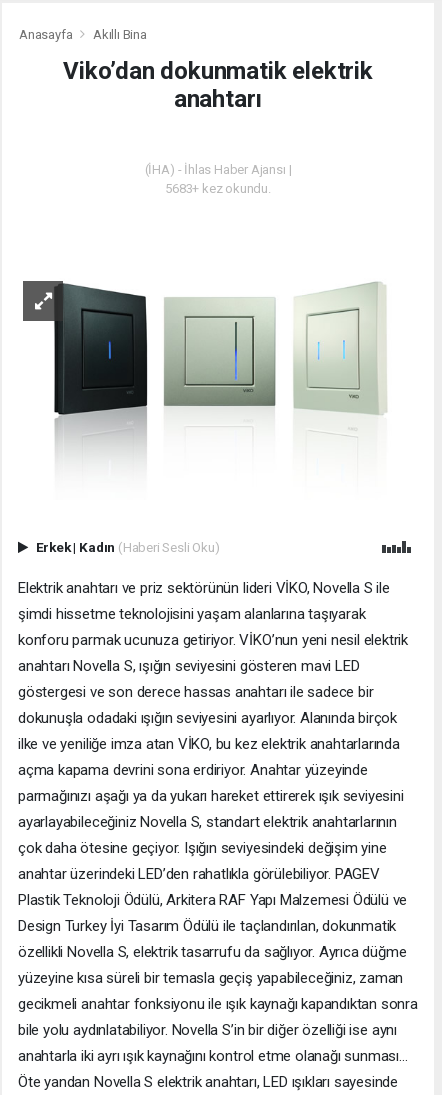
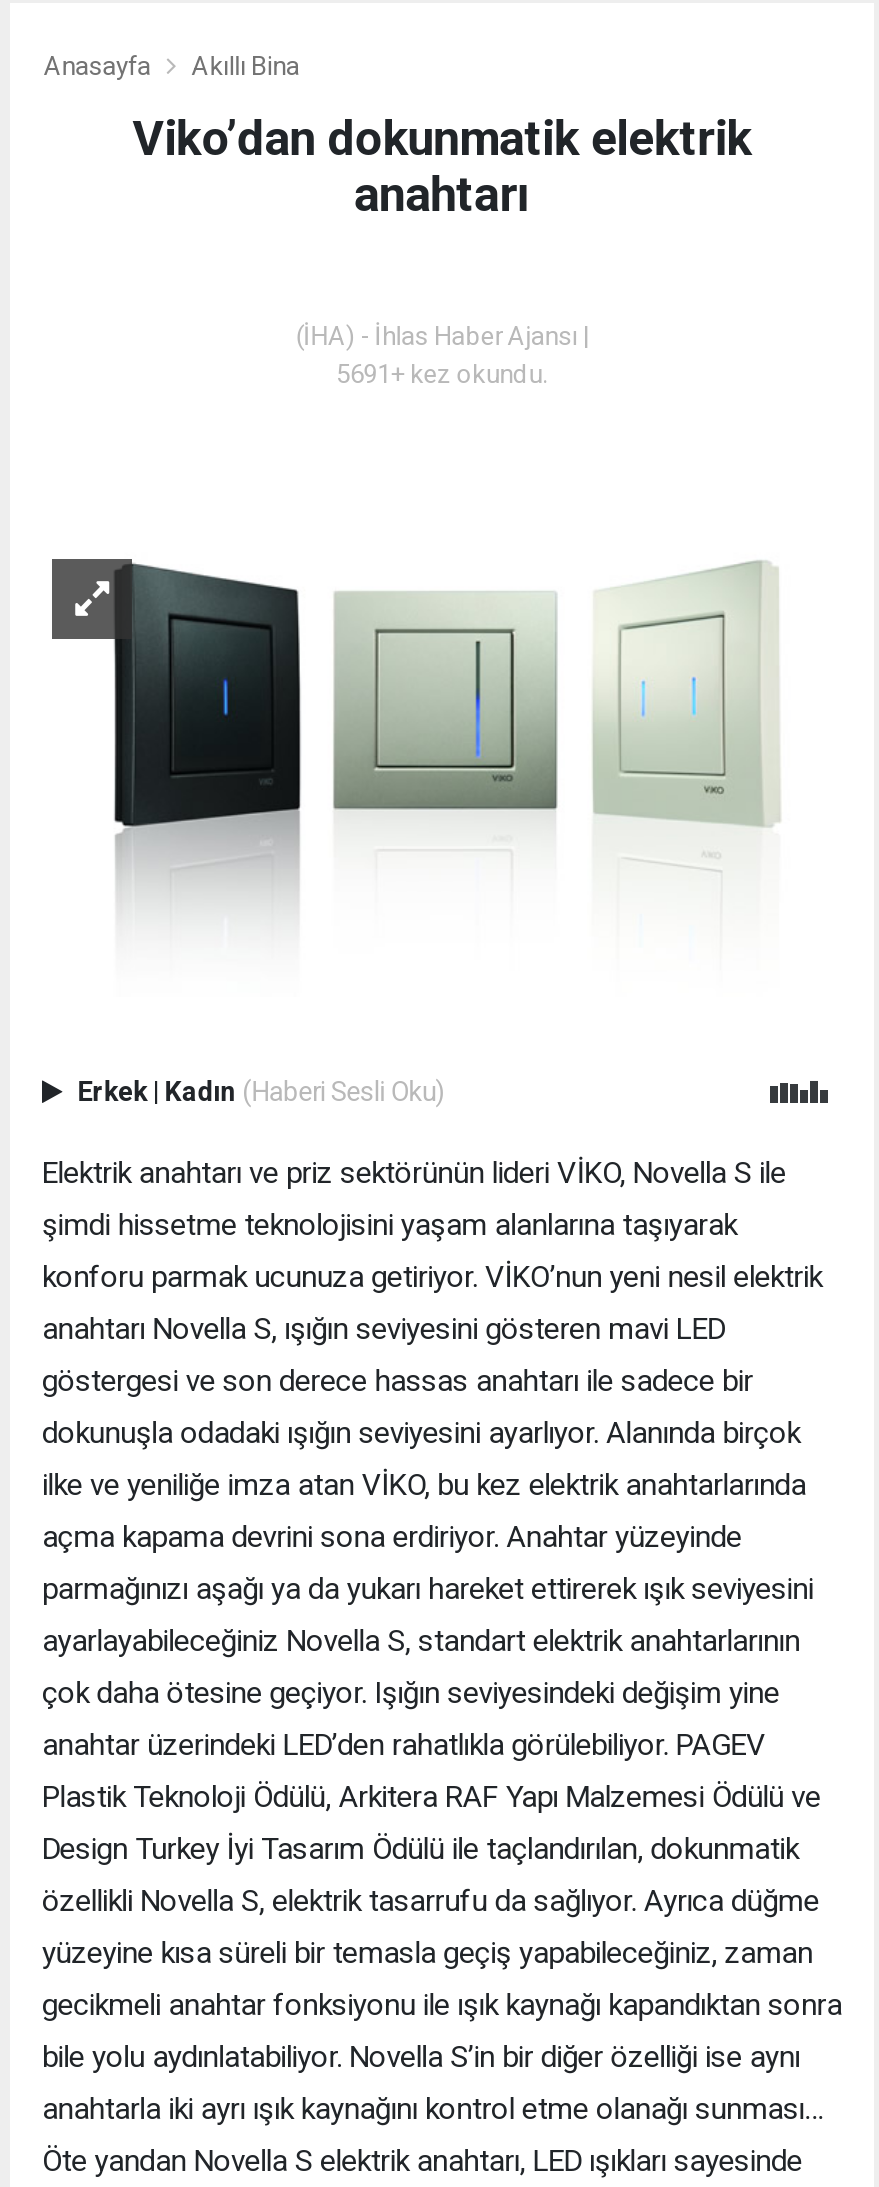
[165,181,271,196] 5683+ kez okundu. -> [336,359,548,389] 5691+ kez okundu.

